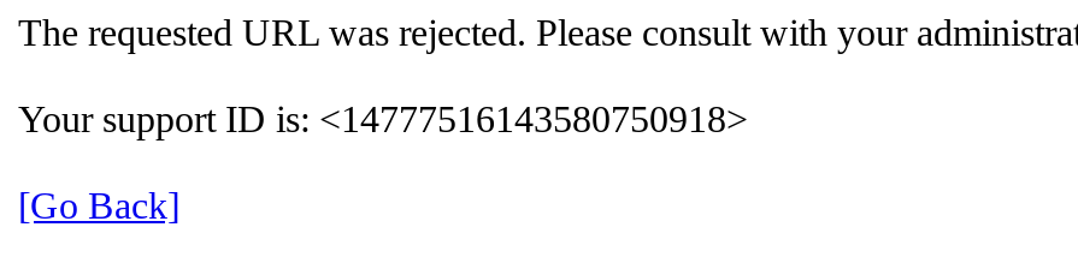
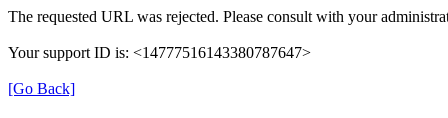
[18,98,748,139] Your support ID is: <14777516143580750918> -> [8,44,311,61] Your support ID is: <14777516143380787647>

